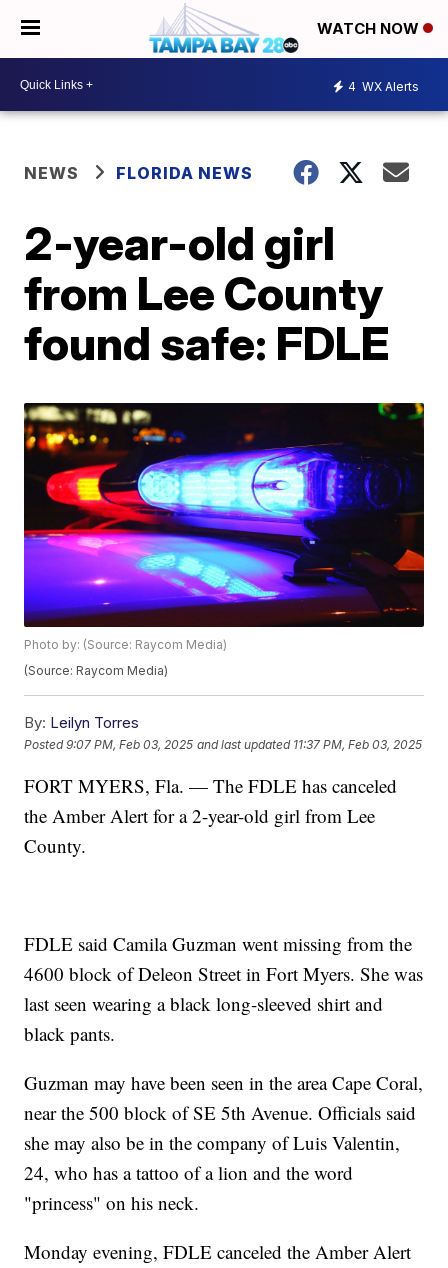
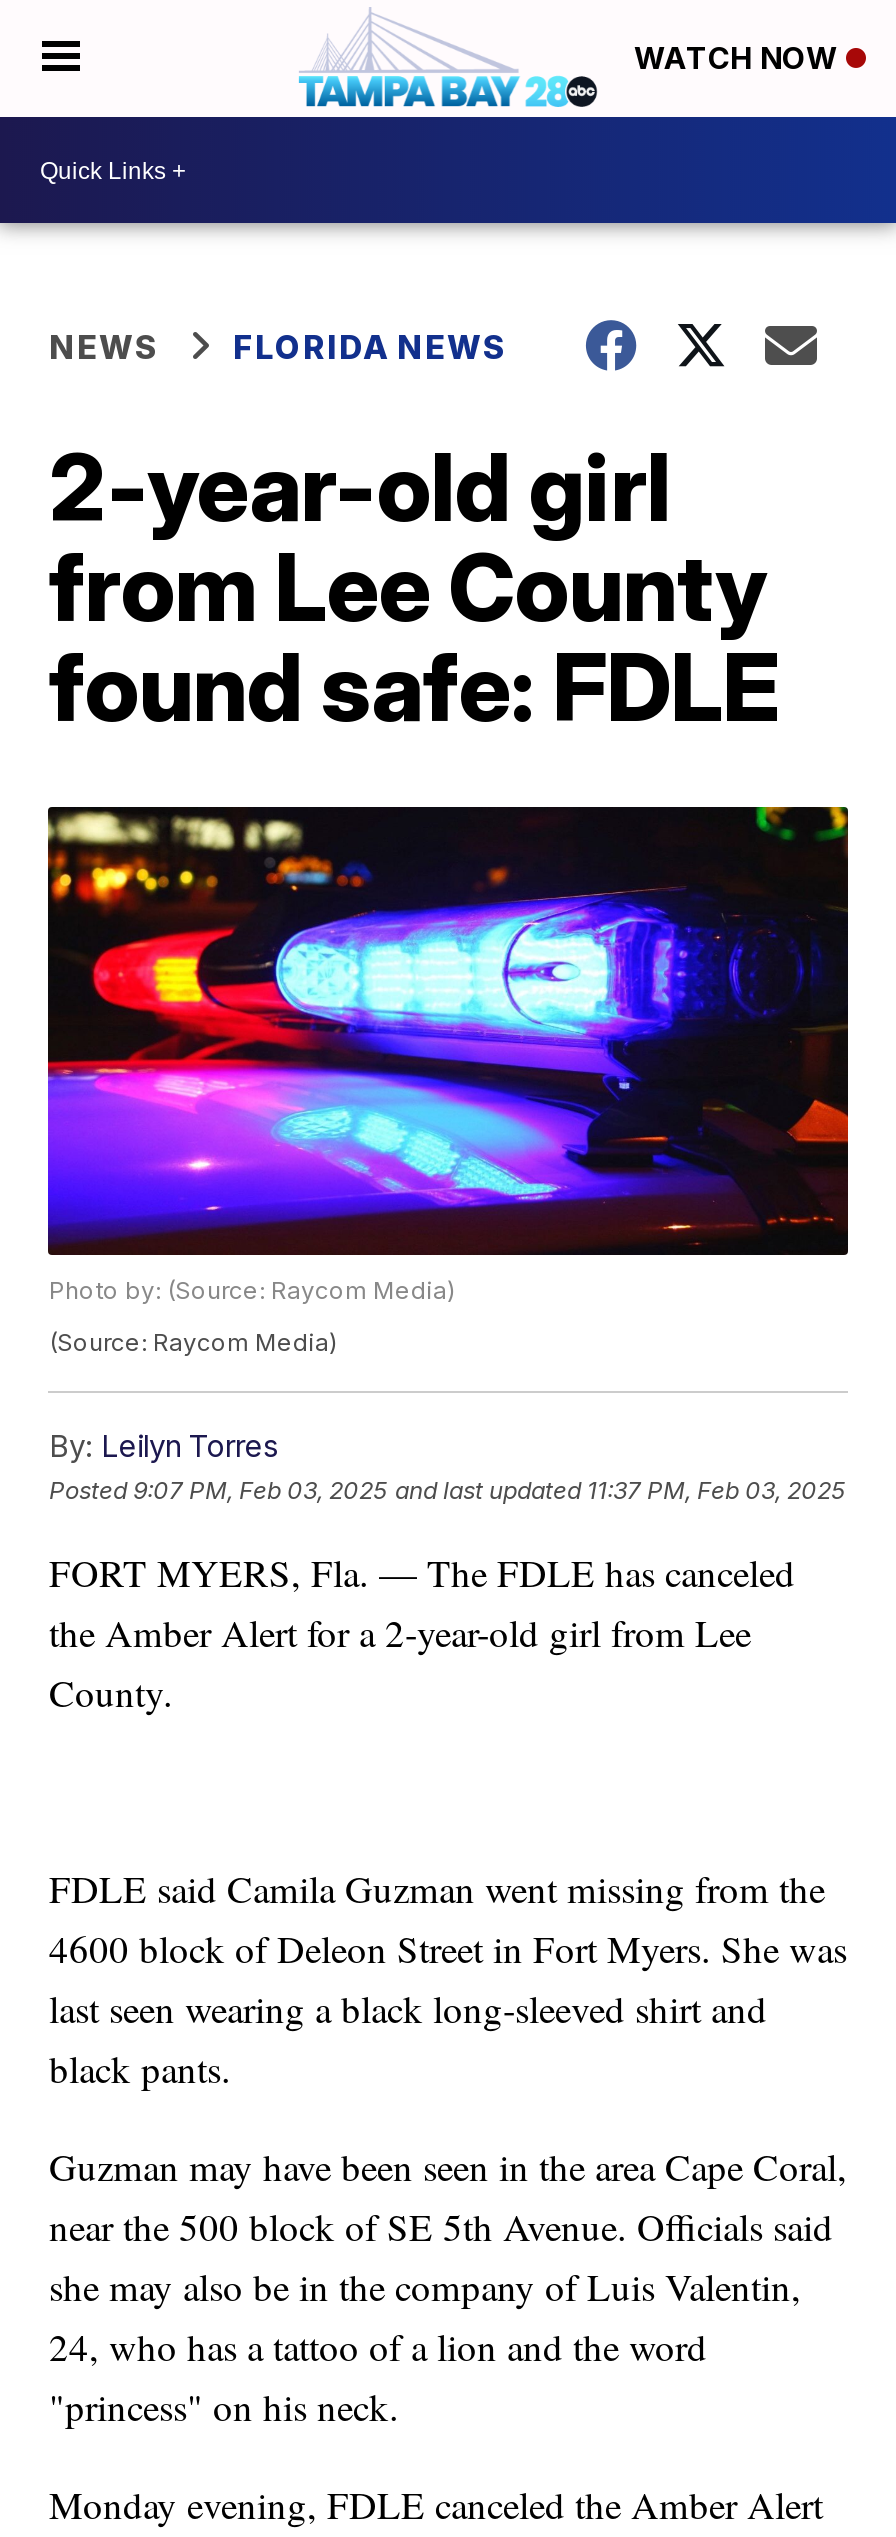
[348,78,419,93] 4 WX Alerts -> none

